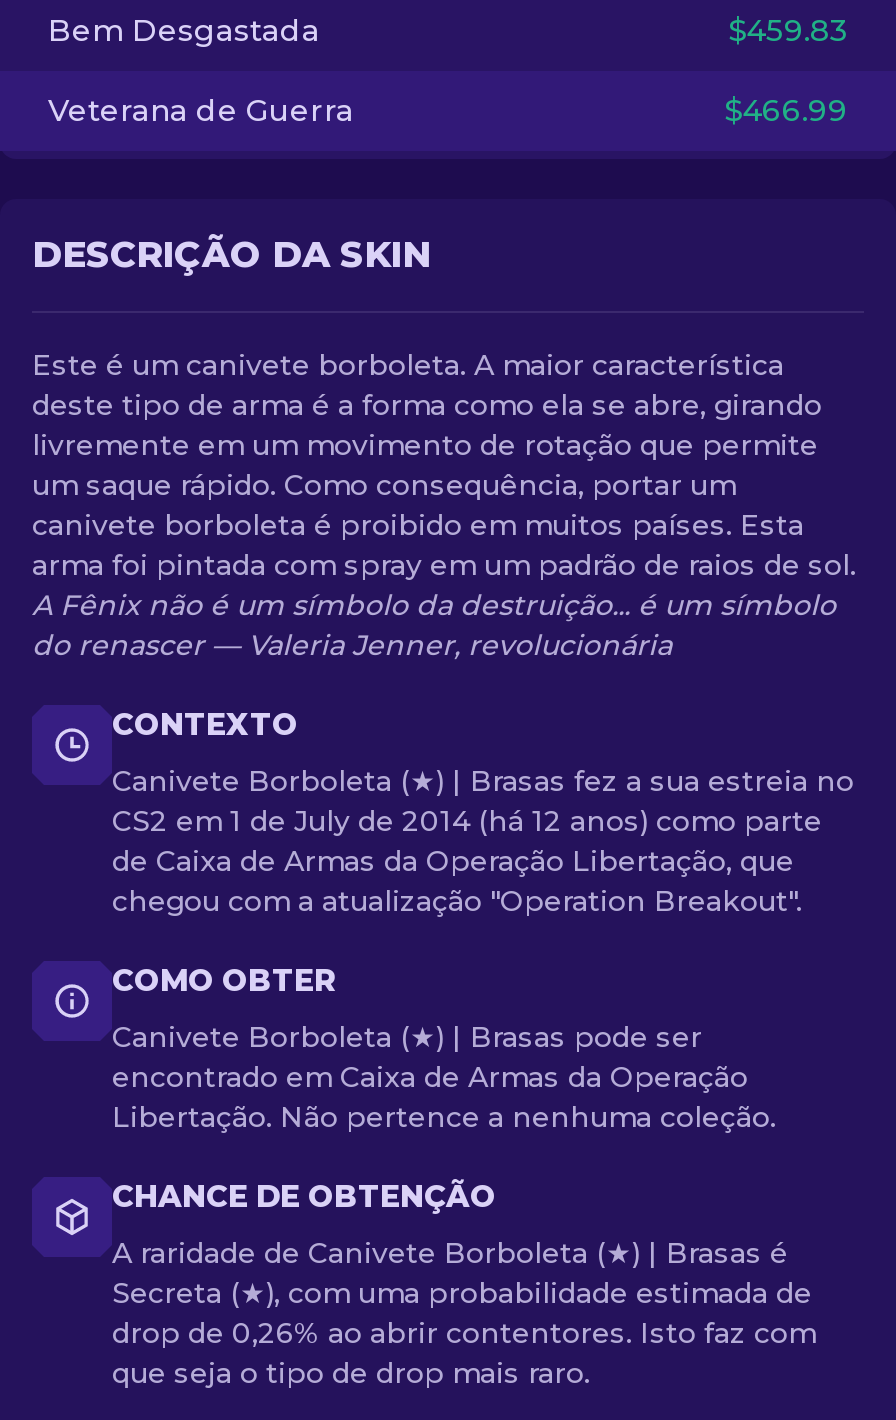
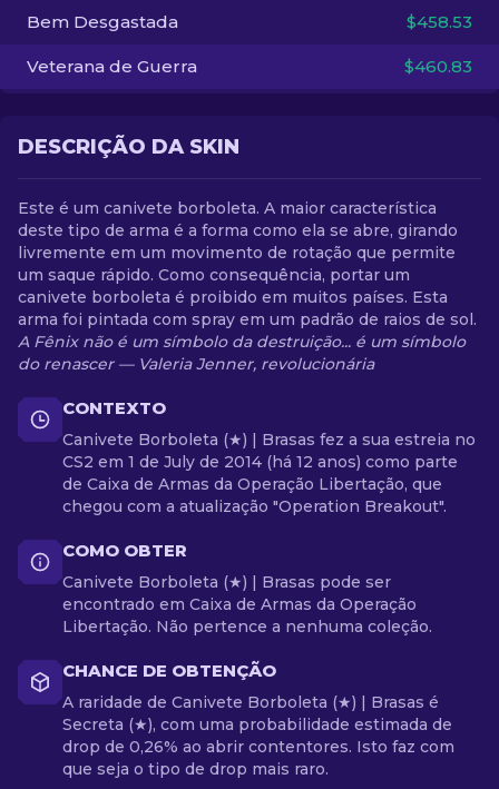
[728,11,848,49] $459.83 -> [407,11,472,32] $458.53
[724,91,848,129] $466.99 -> [404,56,472,77] $460.83

